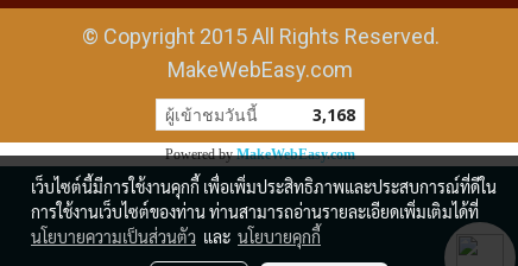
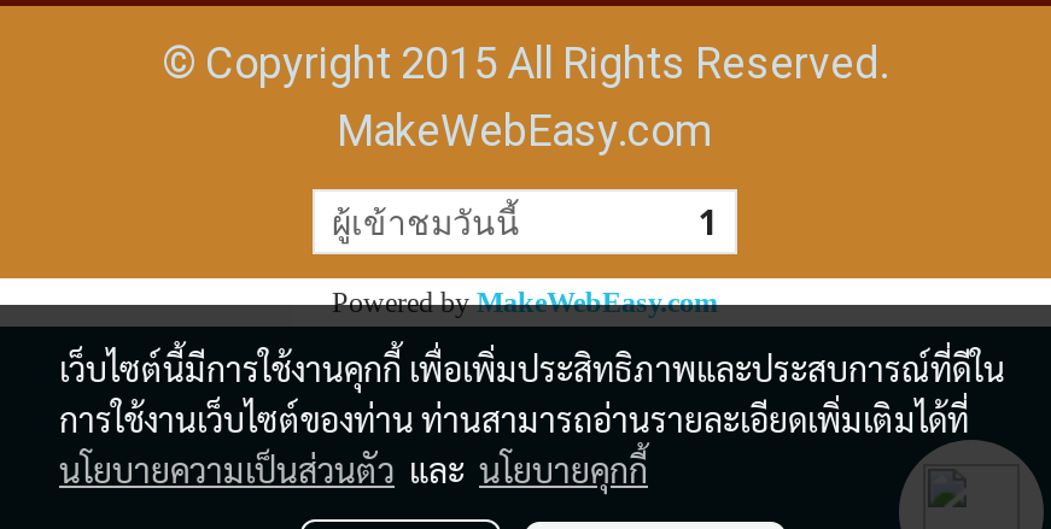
[312,103,355,125] 3,168 -> [699,198,718,243] 1

